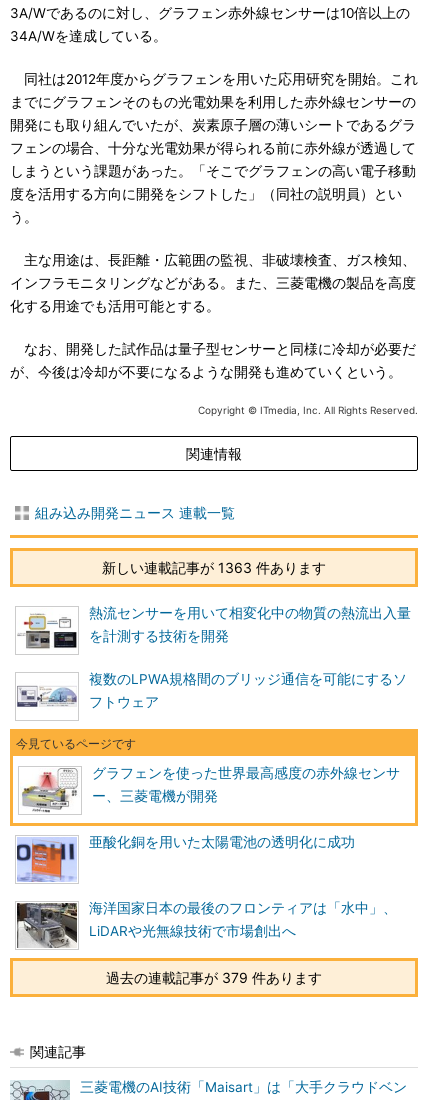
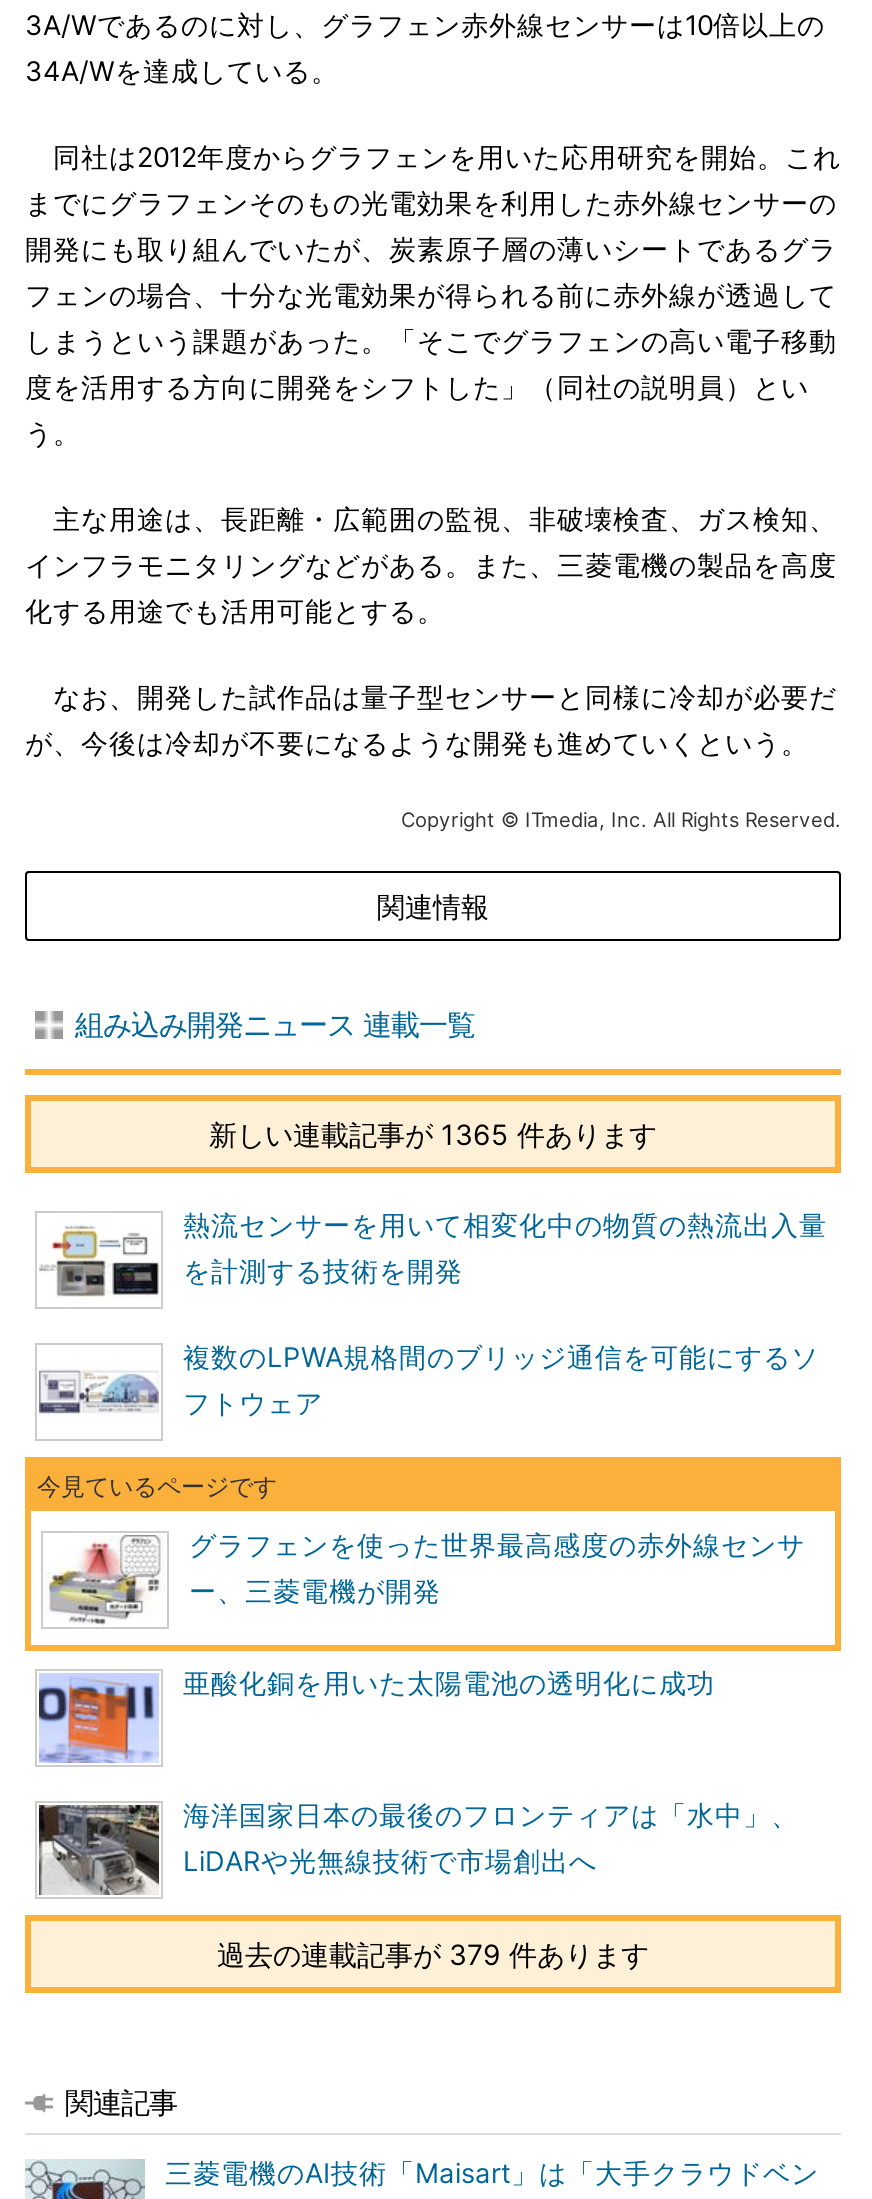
[102,559,326,576] 新しい連載記事が 1363 件あります -> [209,1117,657,1151] 新しい連載記事が 1365 件あります

